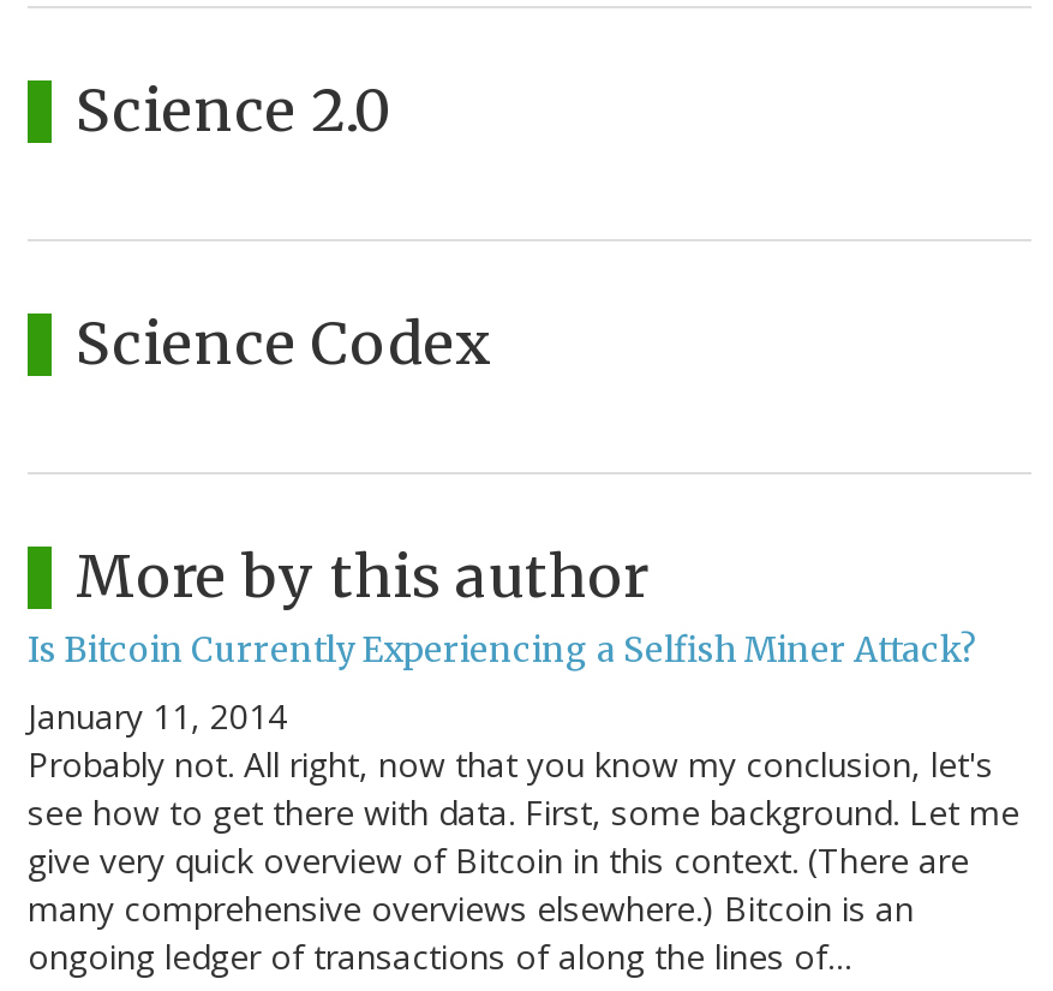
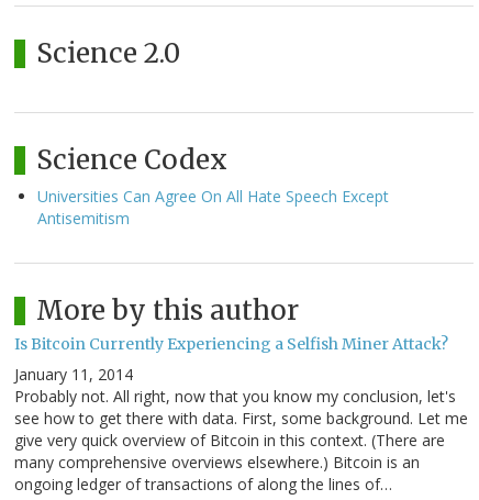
none -> [37,186,389,229] Universities Can Agree On All Hate Speech Except | Antisemitism

